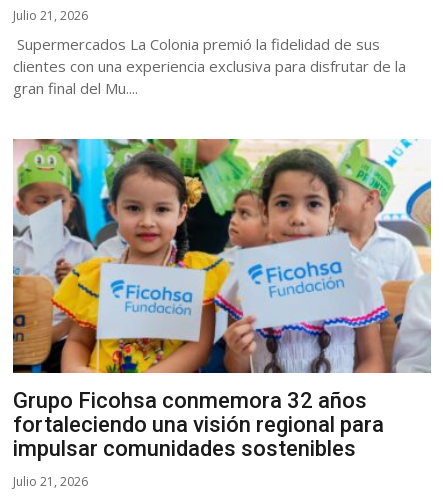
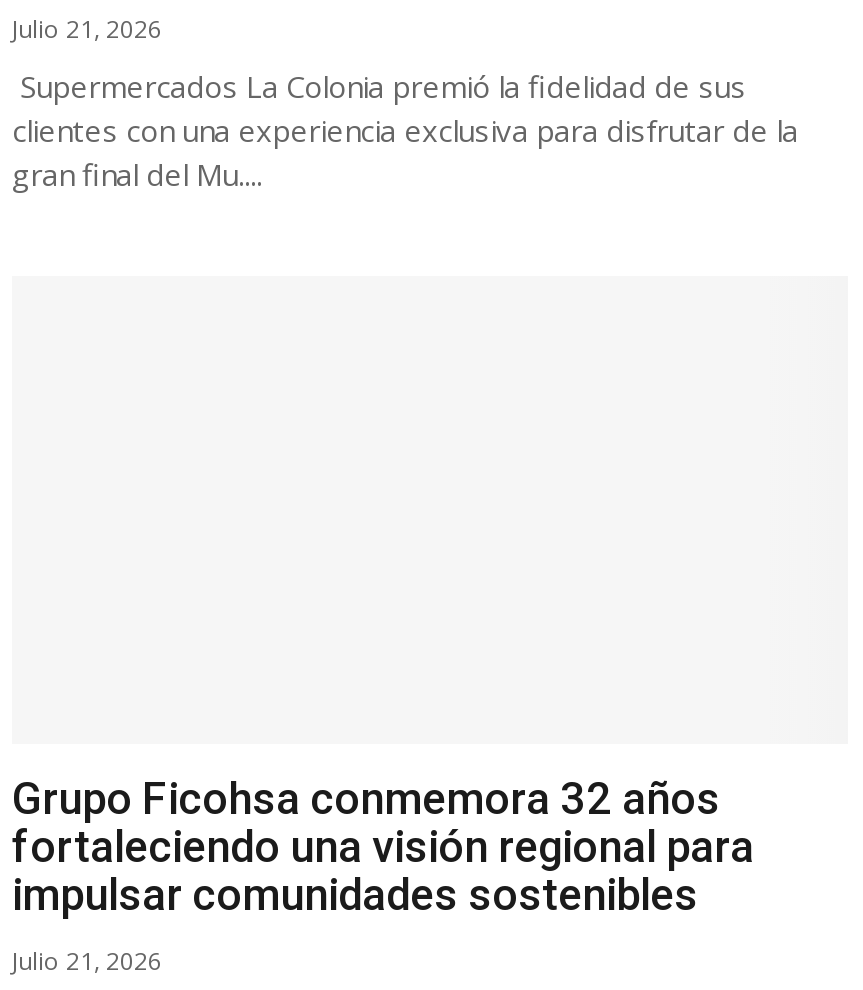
[12,138,432,374] [image] -> none

